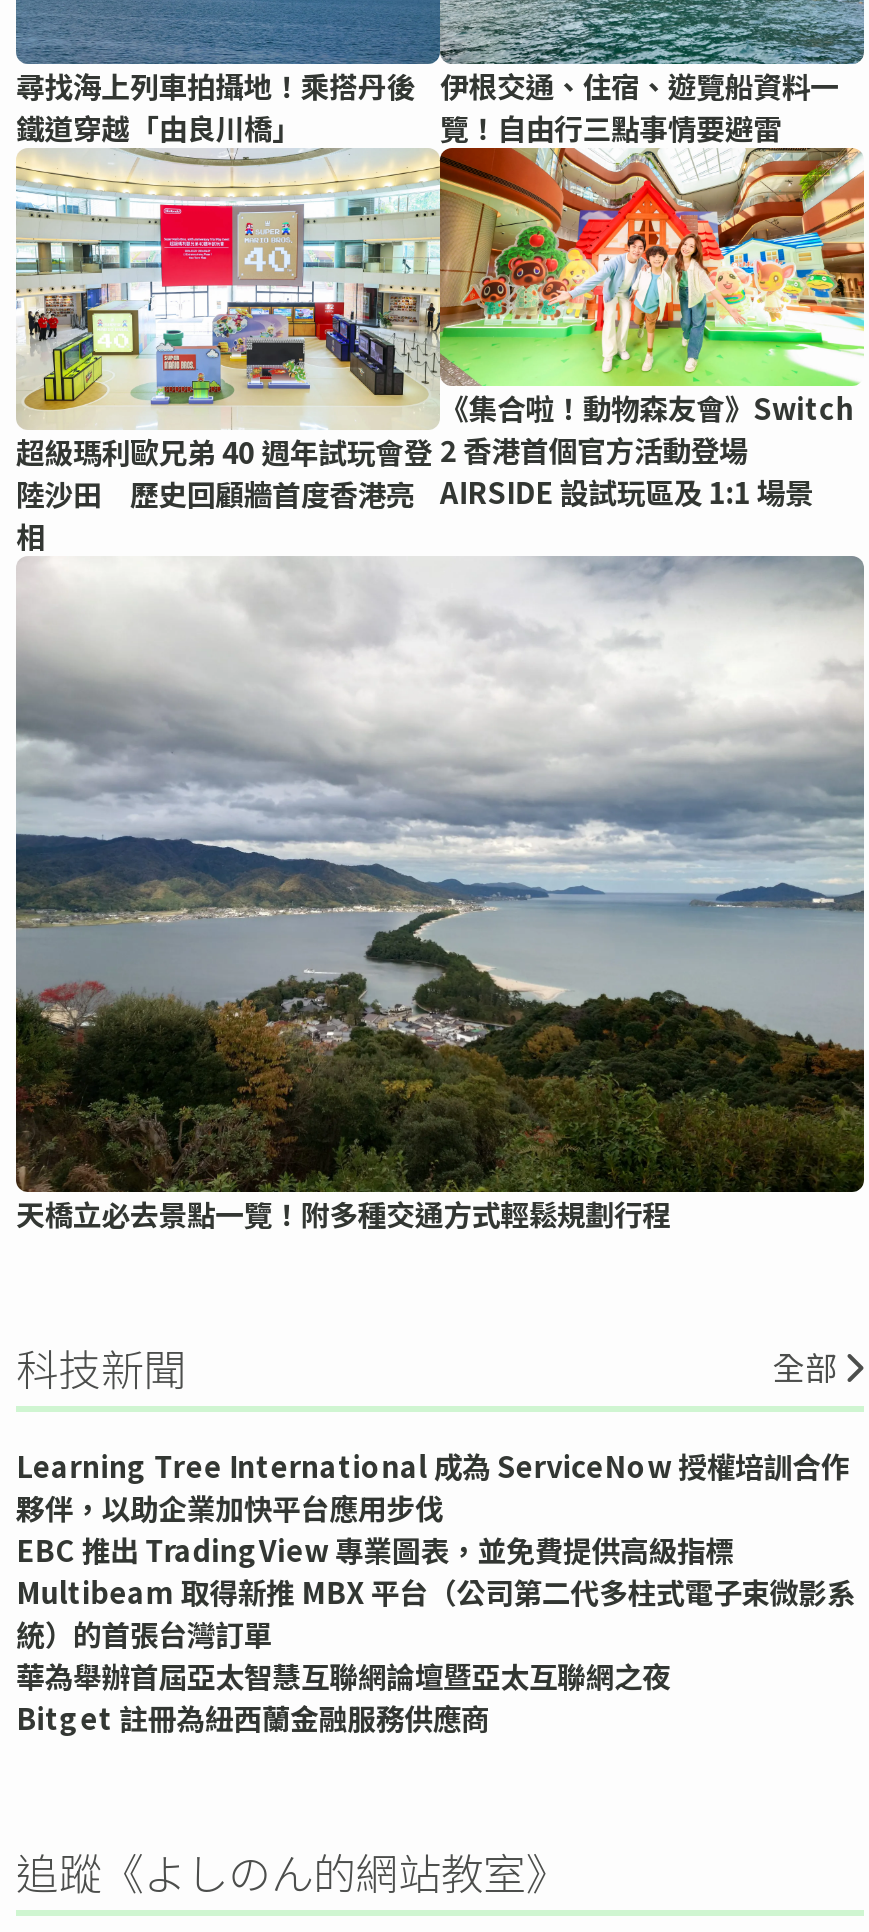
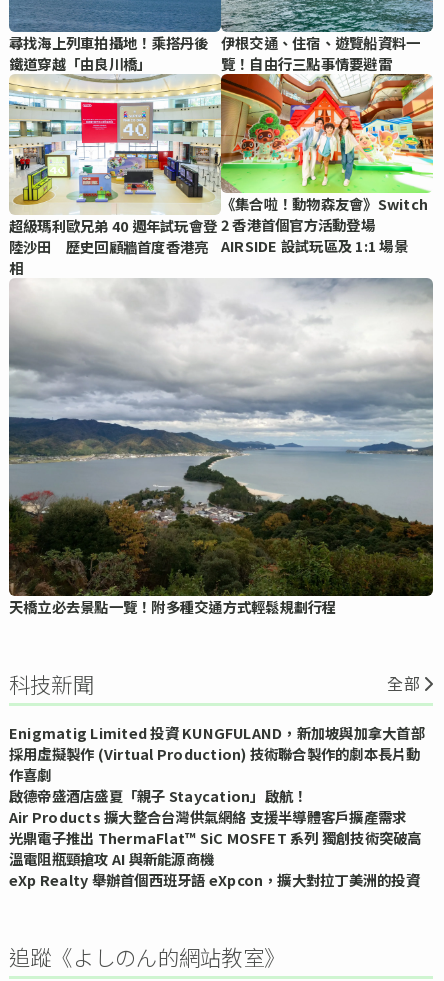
[16,1444,855,1738] Learning Tree International 成為 ServiceNow 授權培訓合作 | 夥伴，以助企業加快平台應用步伐 | EBC 推出 TradingView 專業圖表，並免費提供高級指標 | Multibeam 取得新推 MBX 平台（公司第二代多柱式電子束微影系 | 統）的首張台灣訂單 | 華為舉辦首屆亞太智慧互聯網論壇暨亞太互聯網之夜 | Bitget 註冊為紐西蘭金融服務供應商 -> [9,722,425,890] Enigmatig Limited 投資 KUNGFULAND，新加坡與加拿大首部 | 採用虛擬製作 (Virtual Production) 技術聯合製作的劇本長片動 | 作喜劇 | 啟德帝盛酒店盛夏「親子 Staycation」啟航！ | Air Products 擴大整合台灣供氣網絡 支援半導體客戶擴產需求 | 光鼎電子推出 ThermaFlat™ SiC MOSFET 系列 獨創技術突破高 | 溫電阻瓶頸搶攻 AI 與新能源商機 | eXp Realty 舉辦首個西班牙語 eXpcon，擴大對拉丁美洲的投資

